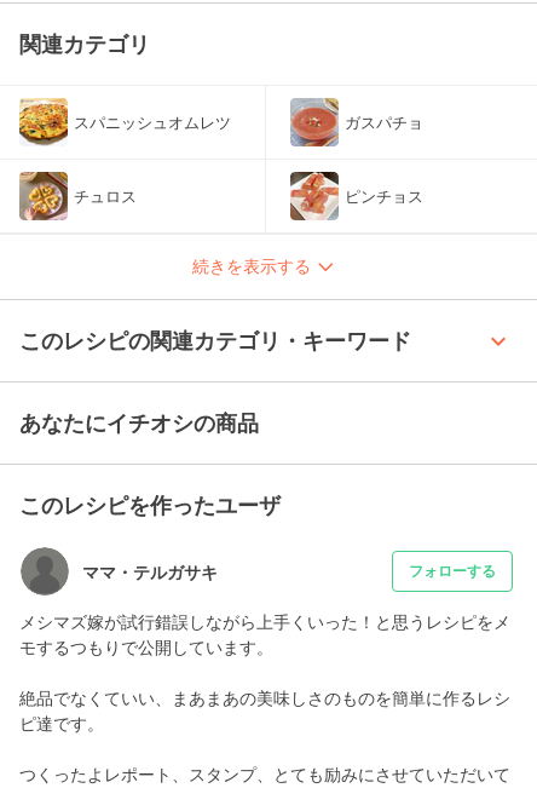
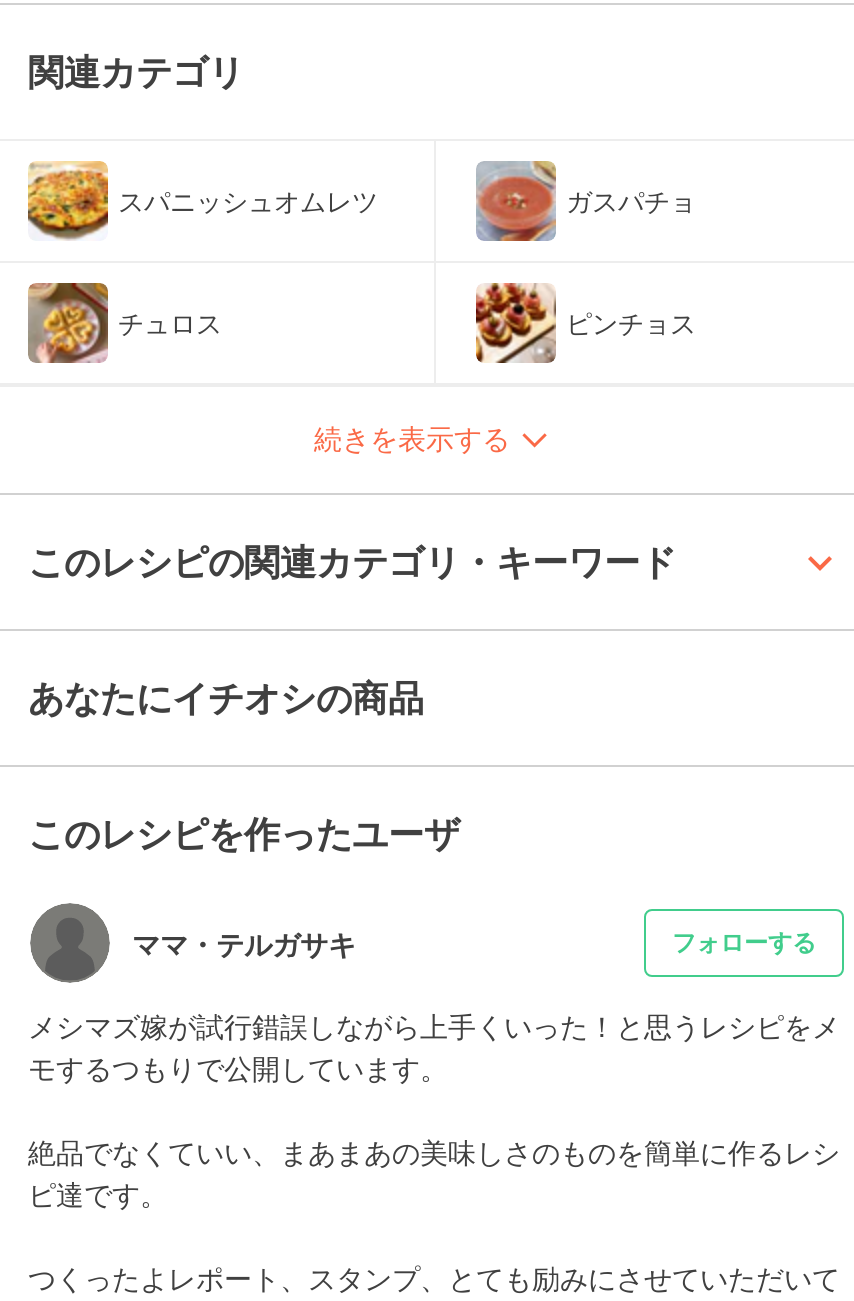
[289,171,340,222] [image] -> [474,281,558,365] [image]

